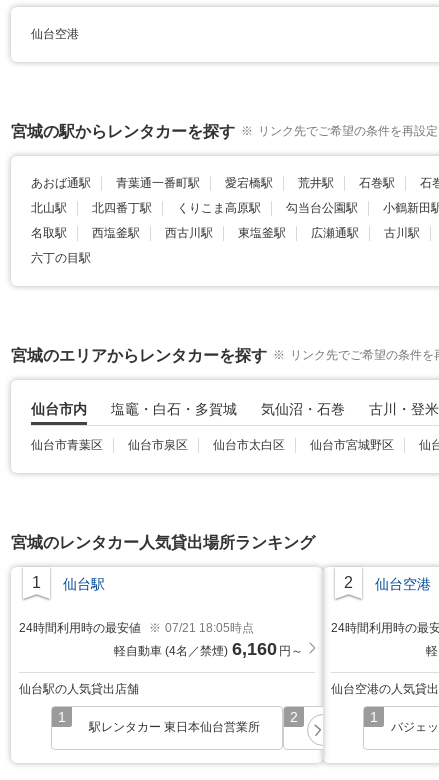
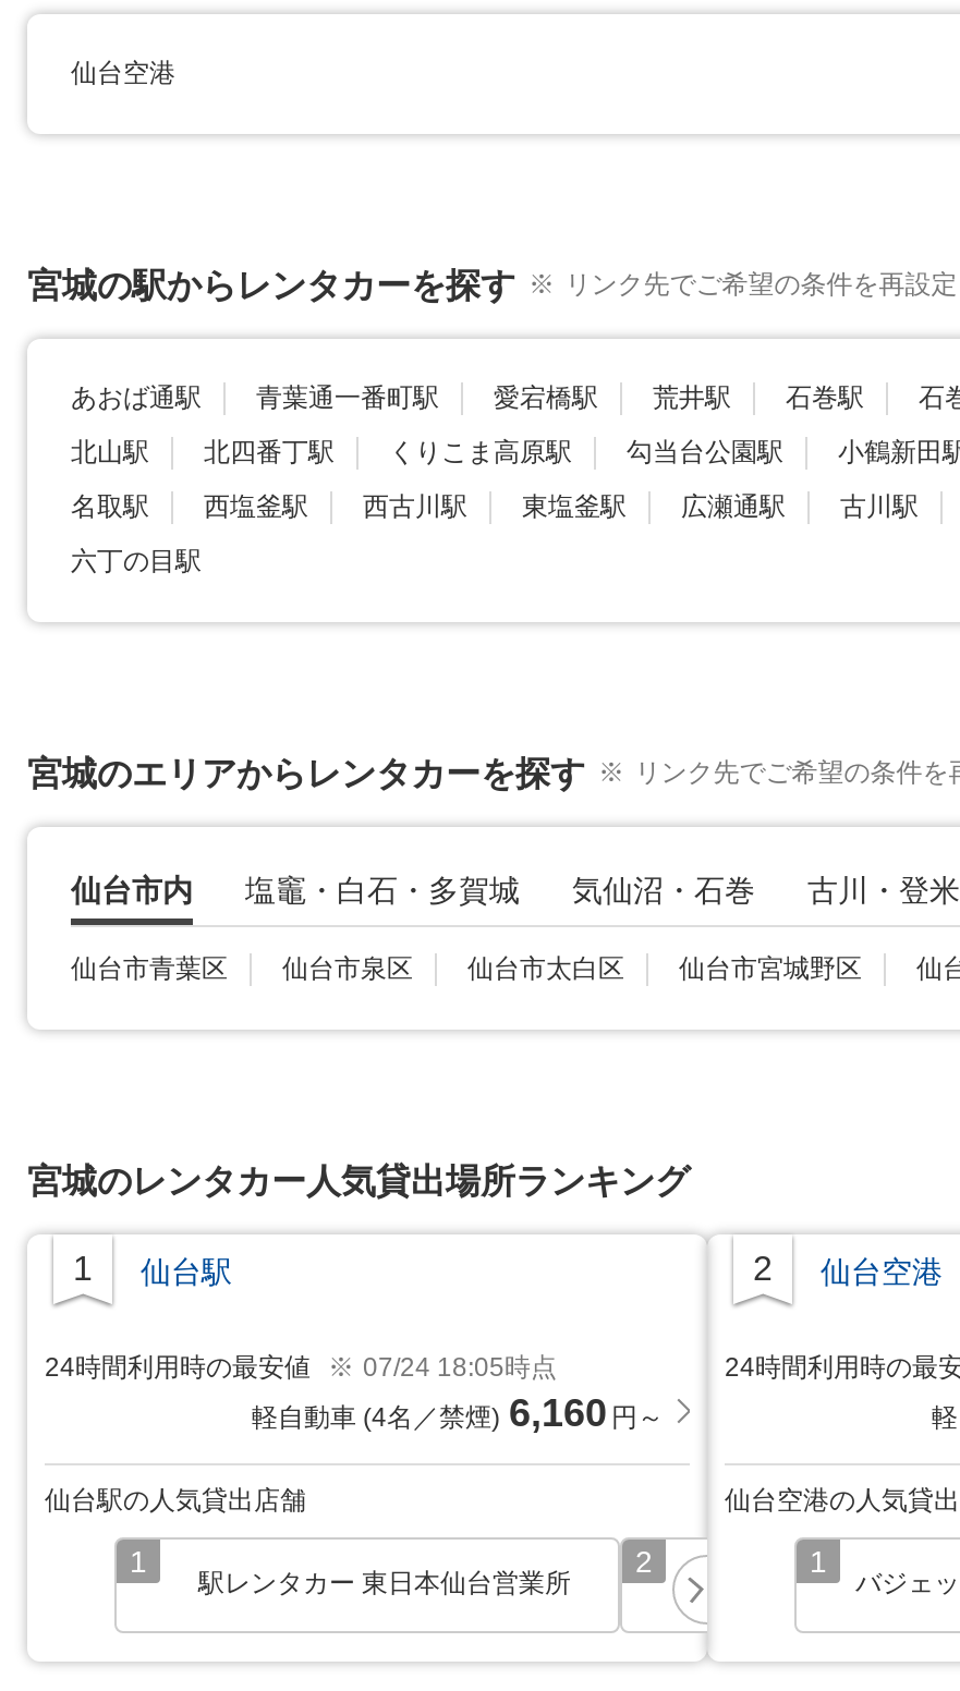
[19,621,254,635] 24時間利用時の最安値 ※ 07/21 18:05時点 -> [45,1352,557,1382] 24時間利用時の最安値 ※ 07/24 18:05時点

